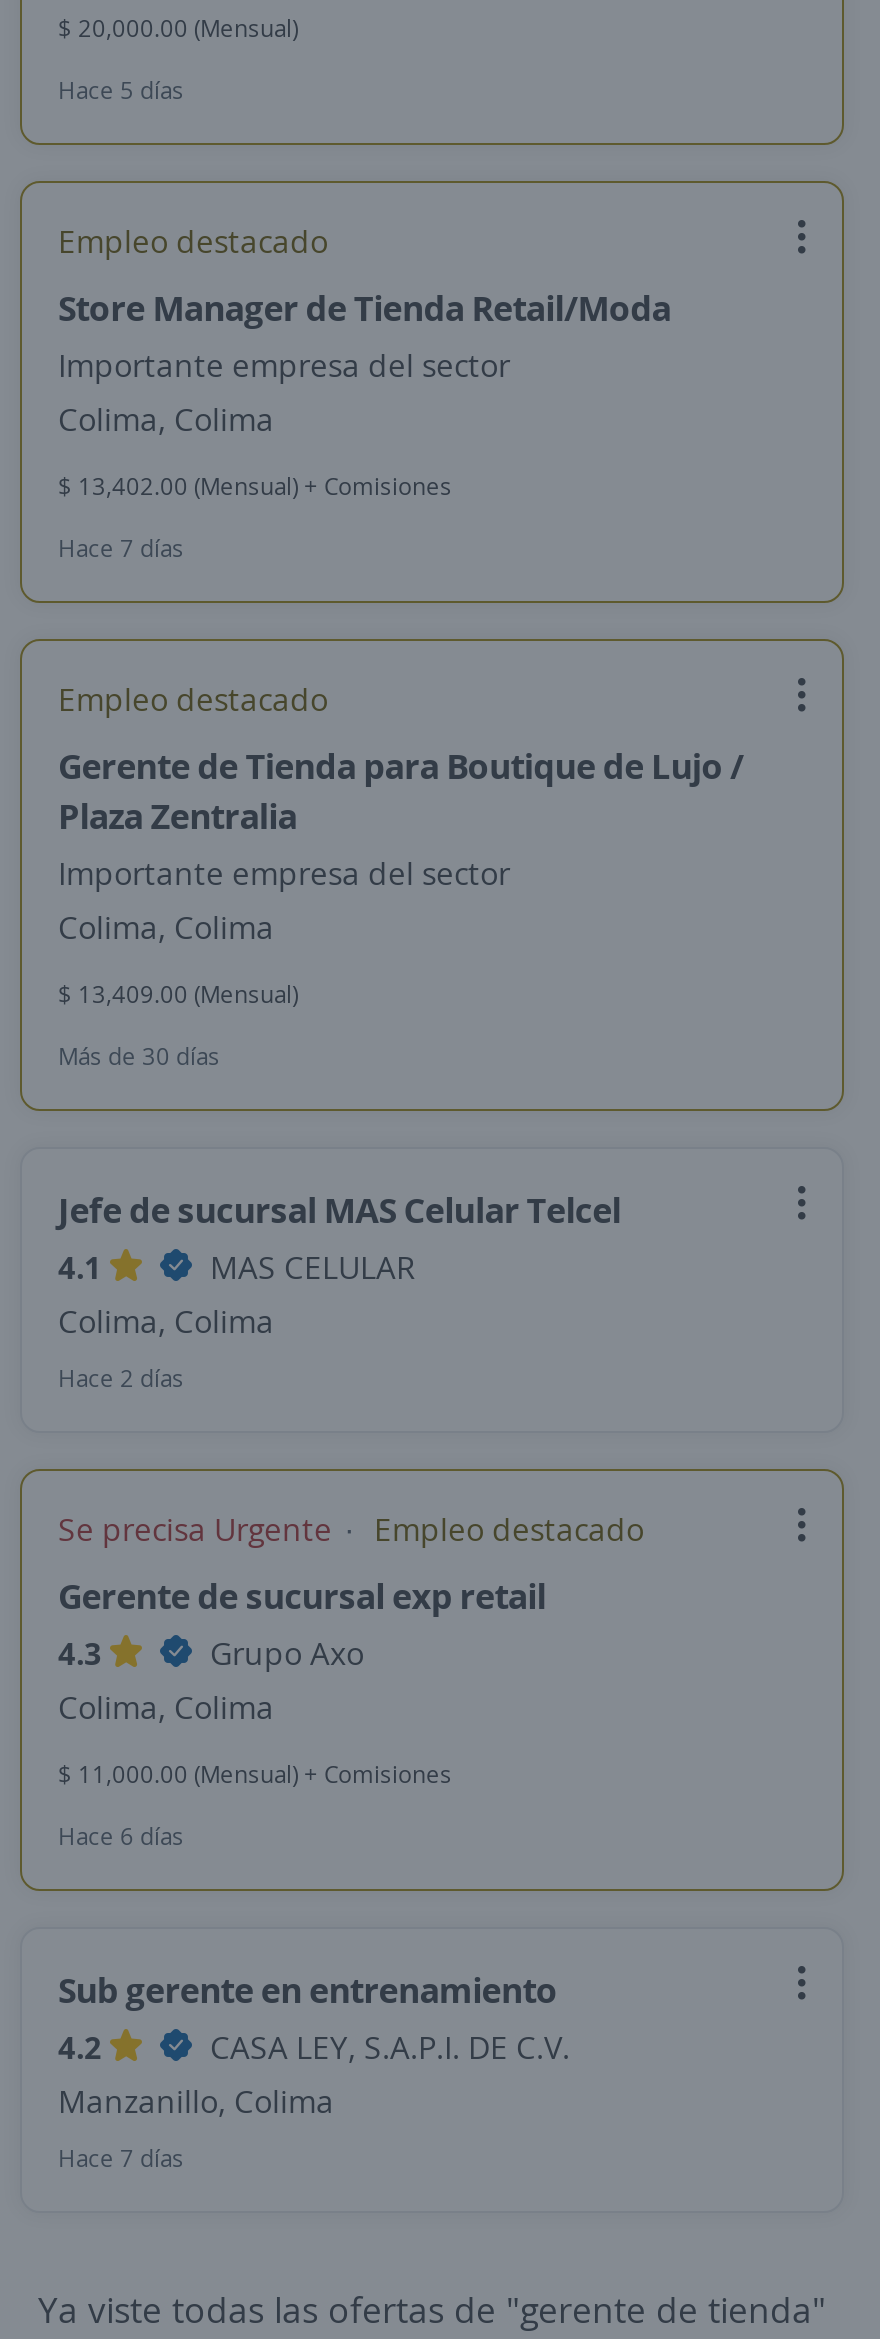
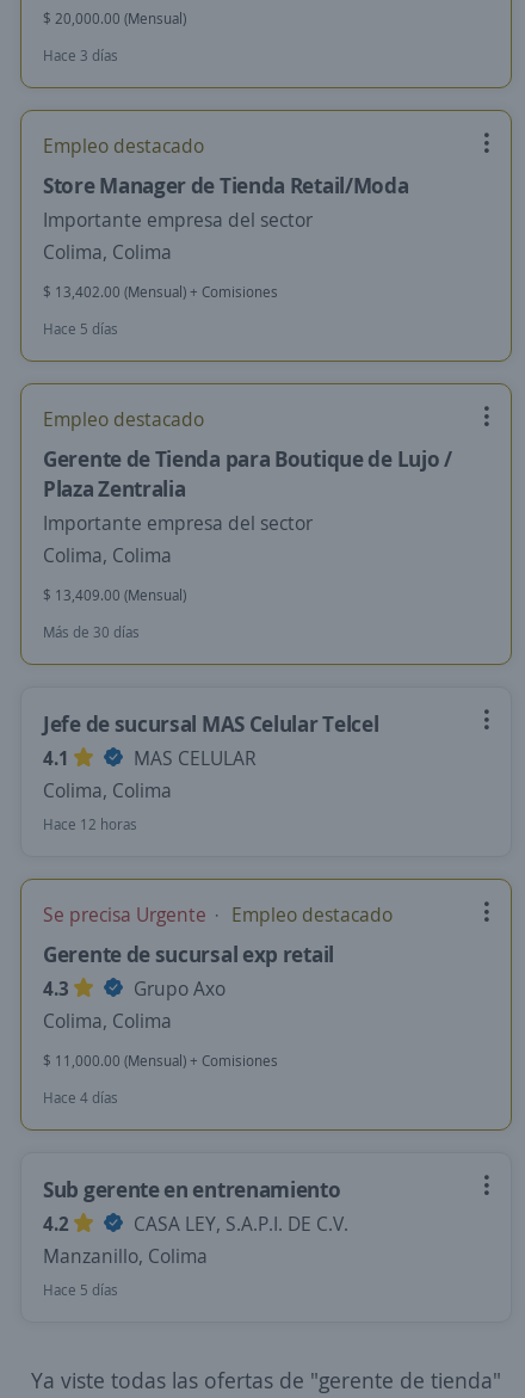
[58,73,184,107] Hace 5 días -> [43,45,118,66] Hace 3 días
[58,531,184,565] Hace 7 días -> [43,319,118,339] Hace 5 días
[58,1361,184,1395] Hace 2 días -> [43,814,137,835] Hace 12 horas
[58,1819,184,1853] Hace 6 días -> [43,1088,118,1108] Hace 4 días
[58,2141,184,2175] Hace 7 días -> [43,1280,118,1300] Hace 5 días

